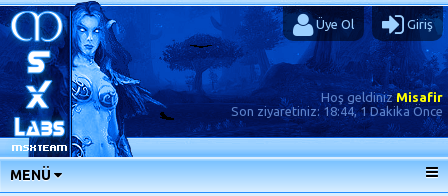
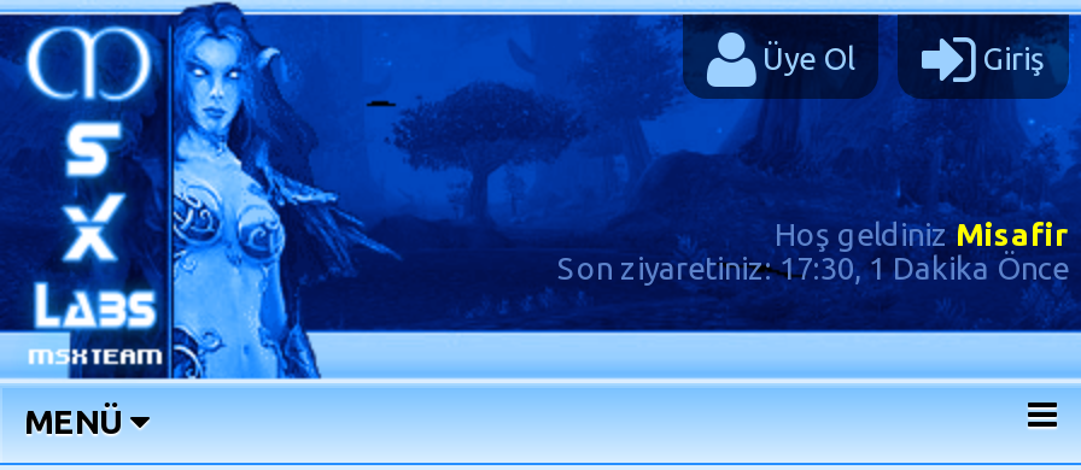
[231,104,443,118] Son ziyaretiniz: 18:44, 1 Dakika Önce -> [557,251,1069,284] Son ziyaretiniz: 17:30, 1 Dakika Önce

